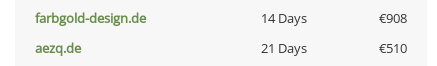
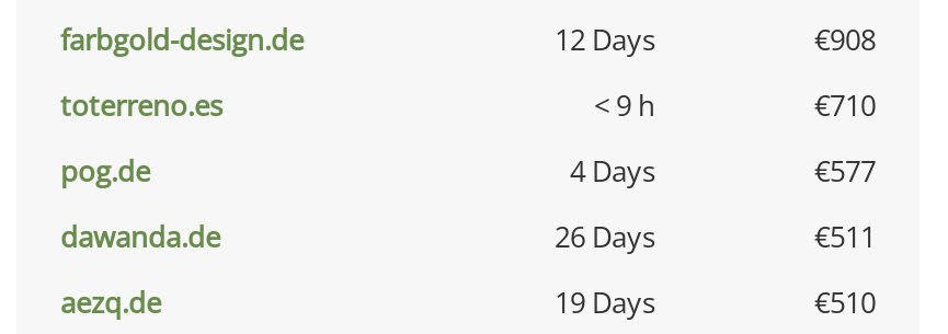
[260,9,306,27] 14 Days -> [555,20,655,59] 12 Days
none -> [60,85,876,256] toterreno.es | < 9 h | €710 | pog.de | 4 Days | €577 | dawanda.de | 26 Days | €511
[260,39,306,57] 21 Days -> [555,283,655,322] 19 Days

